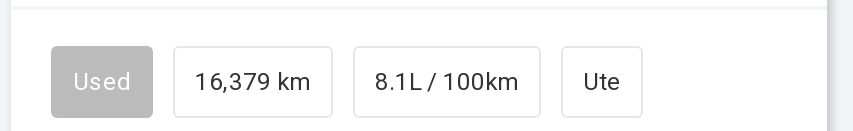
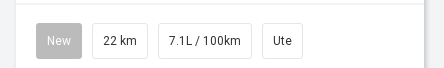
[73,68,519,96] Used | 16,379 km | 8.1L / 100km -> [47,34,241,48] New | 22 km | 7.1L / 100km

